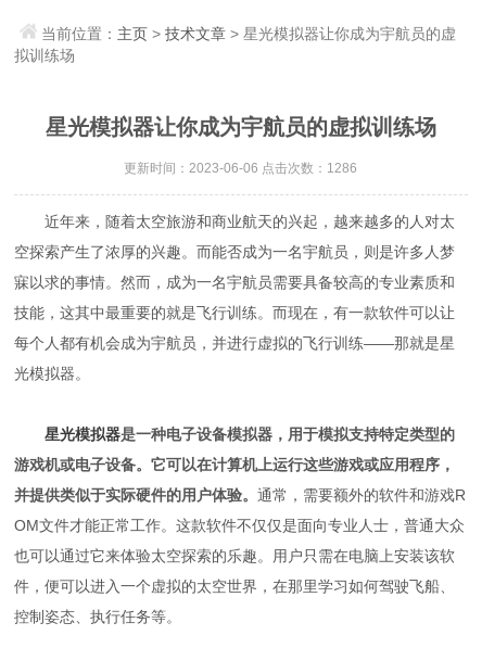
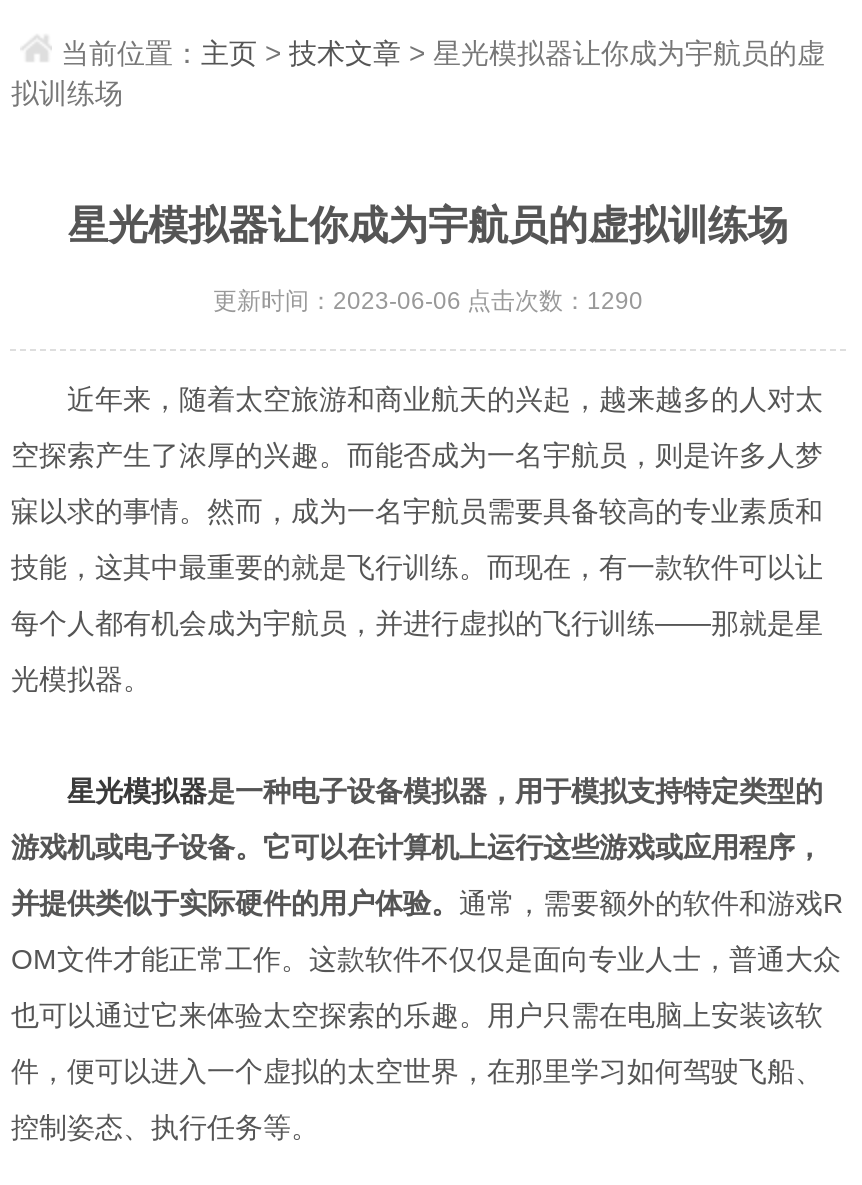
[124,161,358,176] 更新时间：2023-06-06 点击次数：1286 -> [213,287,643,315] 更新时间：2023-06-06 点击次数：1290

